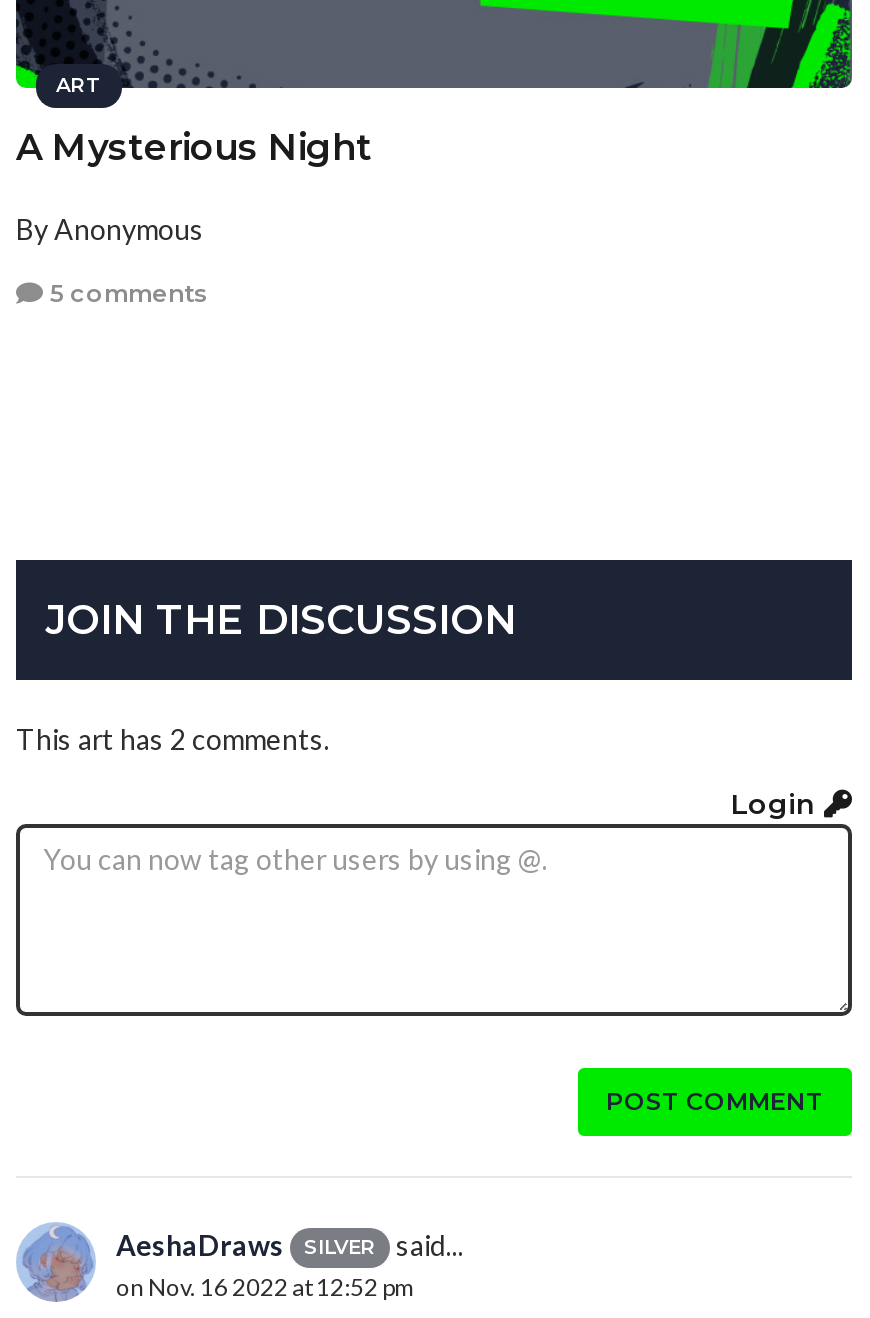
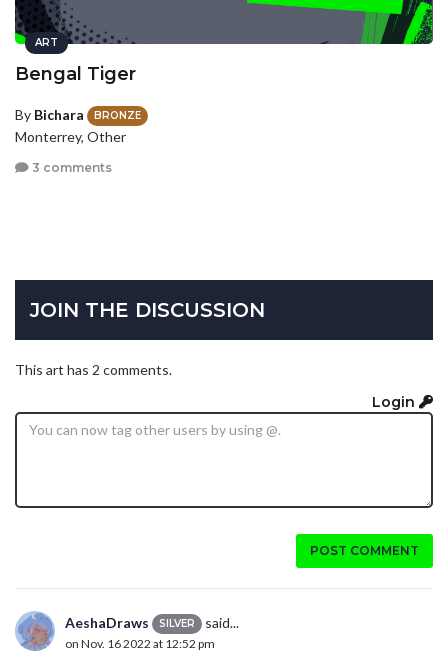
[16,126,372,170] A Mysterious Night -> [15,63,136,85] Bengal Tiger
[16,212,204,246] By Anonymous -> [15,106,141,144] By Bichara | BRONZE | Monterrey, Other
[44,277,208,307] 5 comments -> [29,160,112,175] 3 comments

